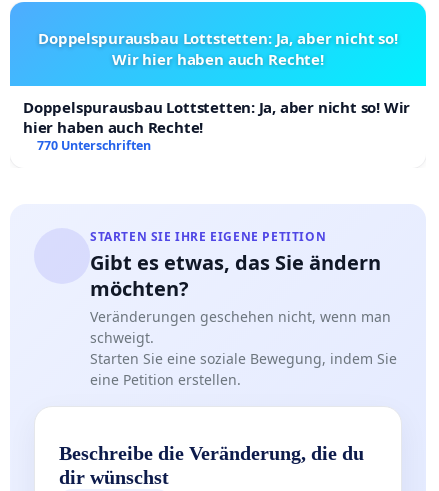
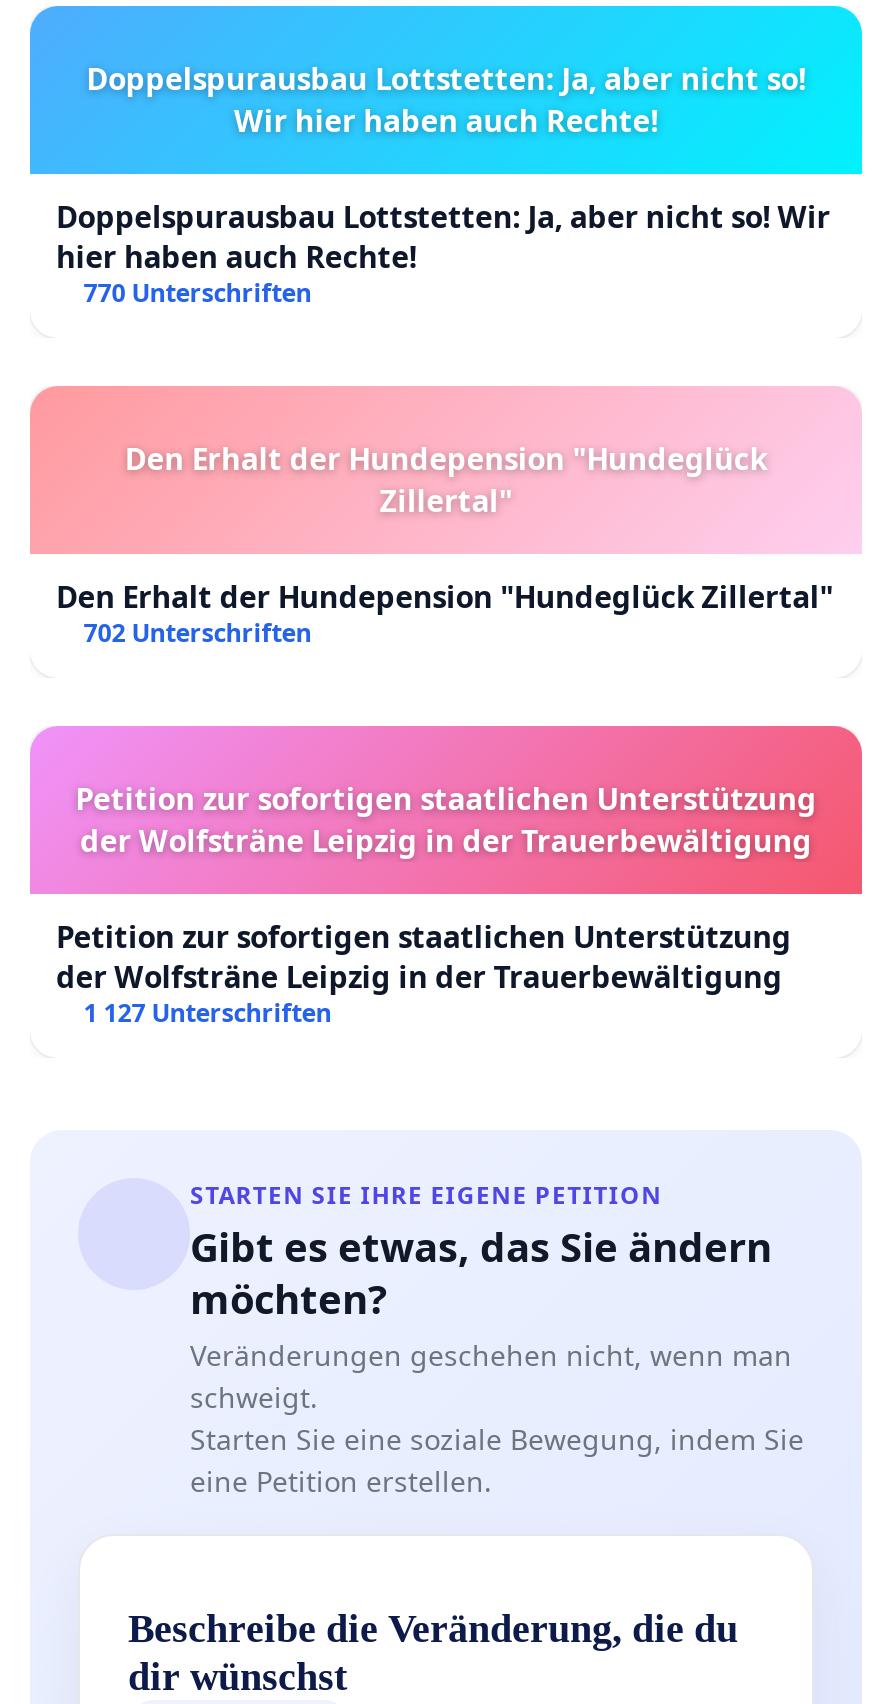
none -> [28,384,862,651] [image] | Den Erhalt der Hundepension "Hundeglück | Zillertal" | Den Erhalt der Hundepension "Hundeglück Zillertal" | 702 Unterschriften
none -> [30,724,864,1031] [image] | Petition zur sofortigen staatlichen Unterstützung | der Wolfsträne Leipzig in der Trauerbewältigung | Petition zur sofortigen staatlichen Unterstützung | der Wolfsträne Leipzig in der Trauerbewältigung | 1 127 Unterschriften

